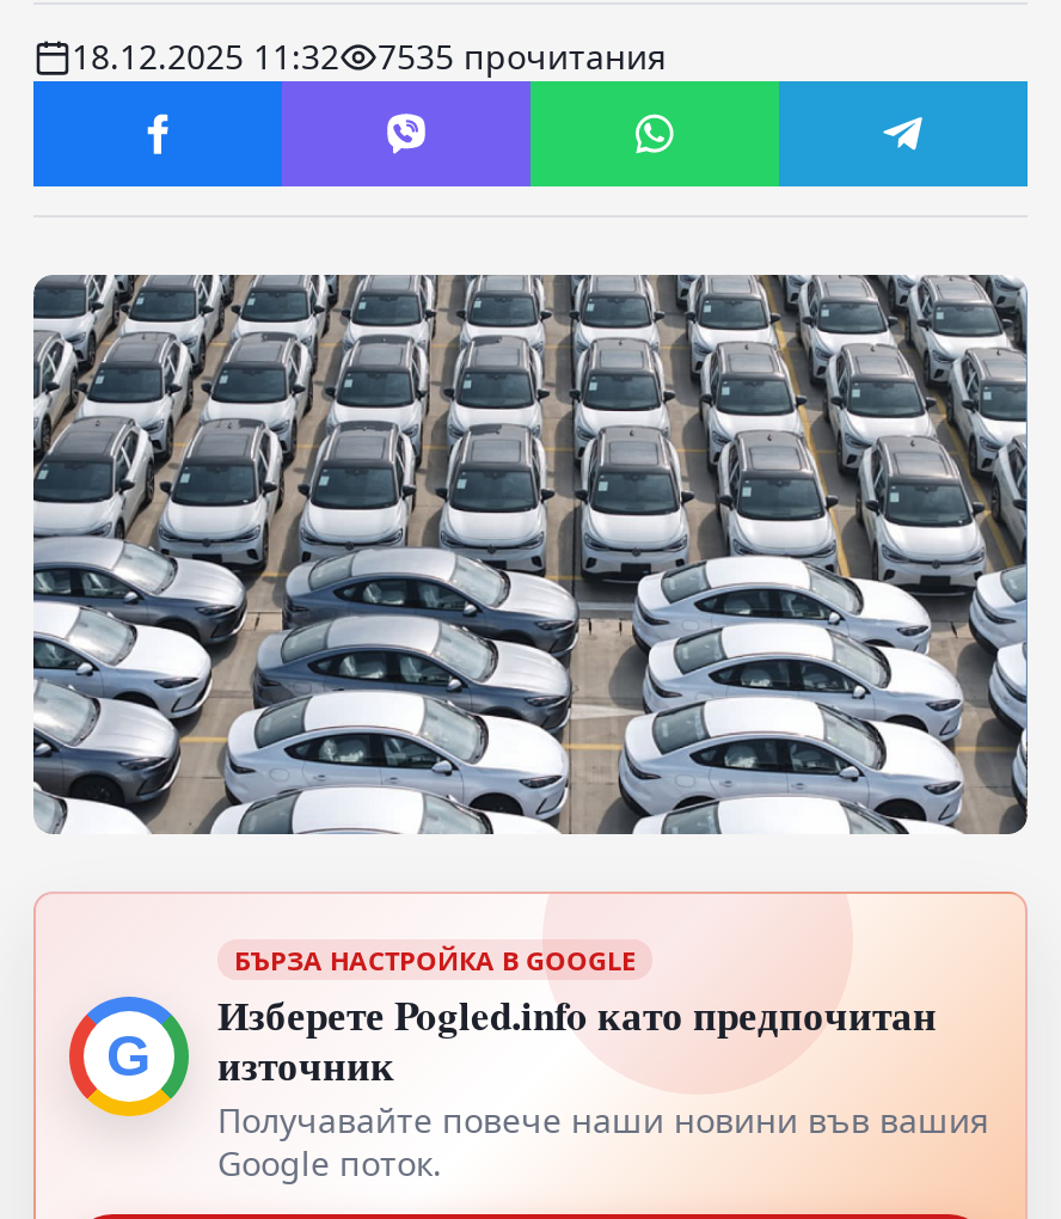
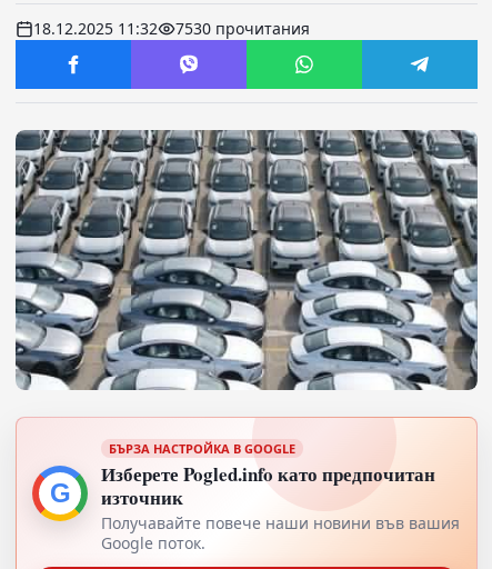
[72,33,667,79] 18.12.2025 11:32 7535 прочитания -> [33,18,310,39] 18.12.2025 11:32 7530 прочитания

